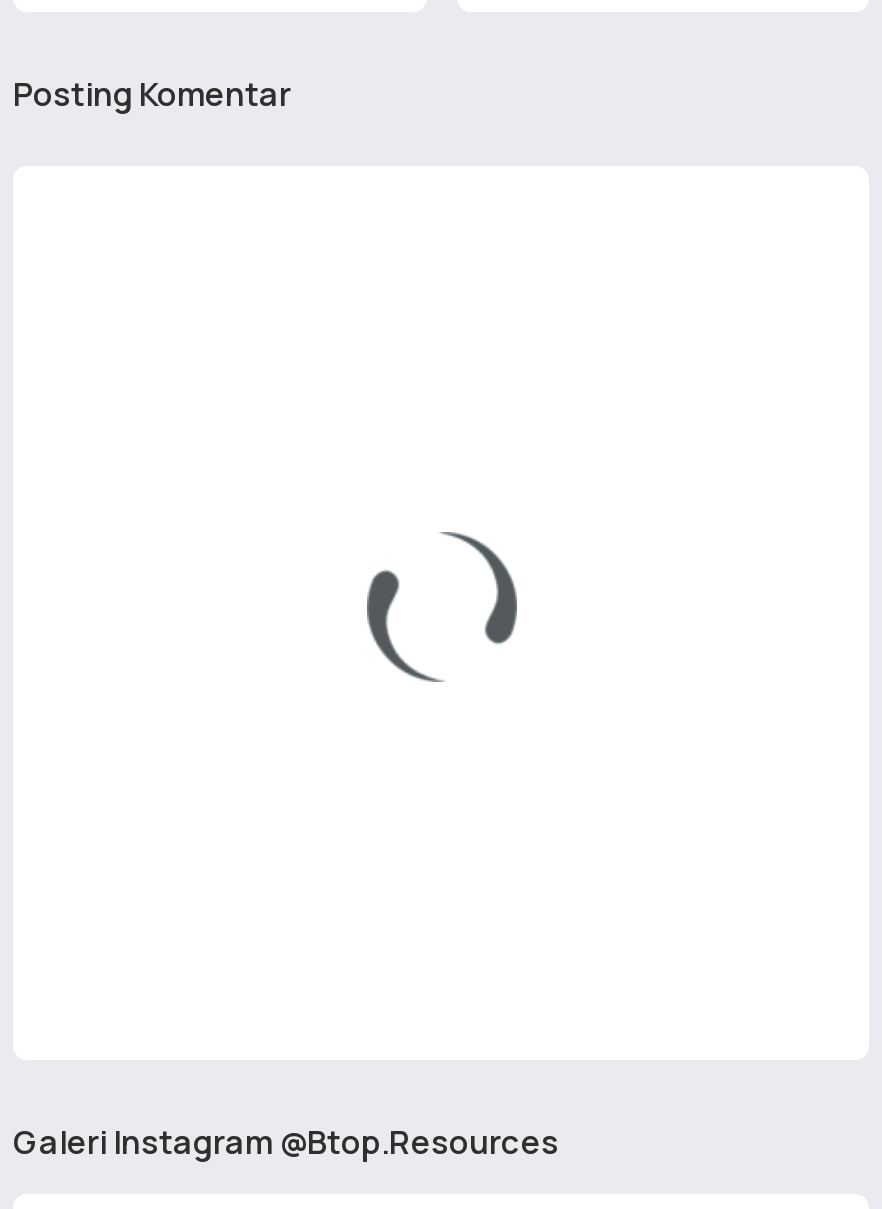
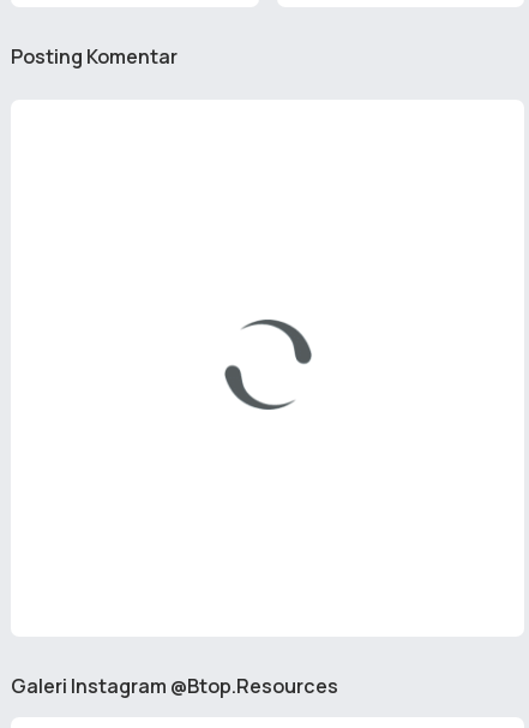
[365,532,519,682] [image] -> [223,318,313,411] [image]

